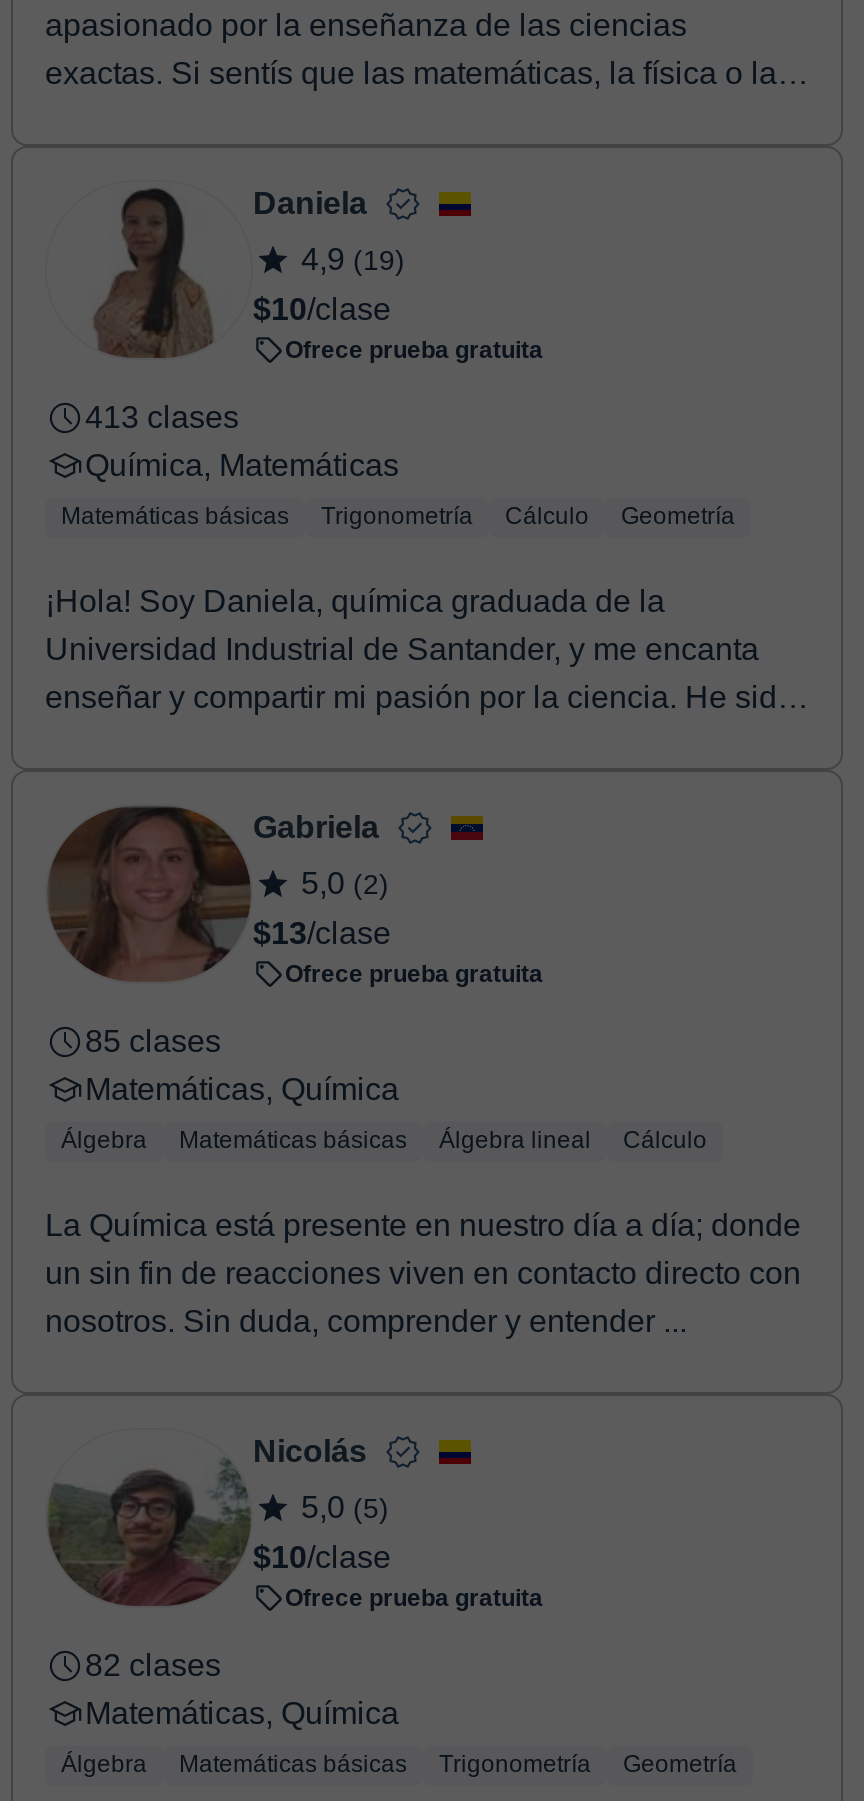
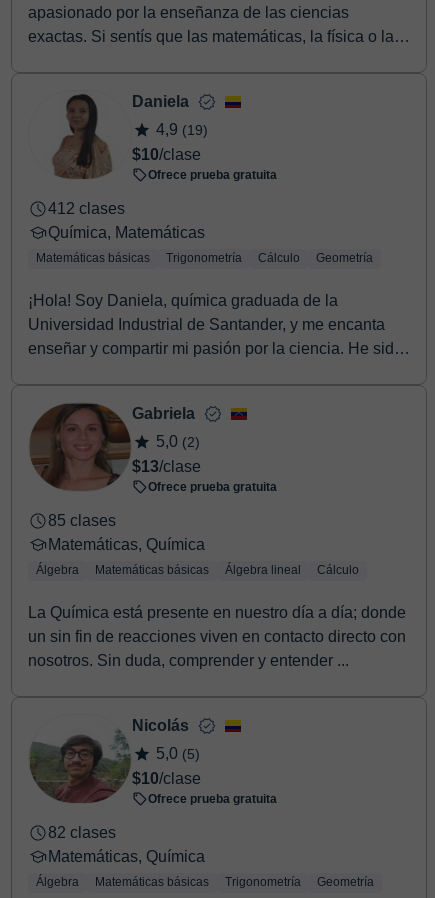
[85,400,239,434] 413 clases -> [48,200,125,217] 412 clases

